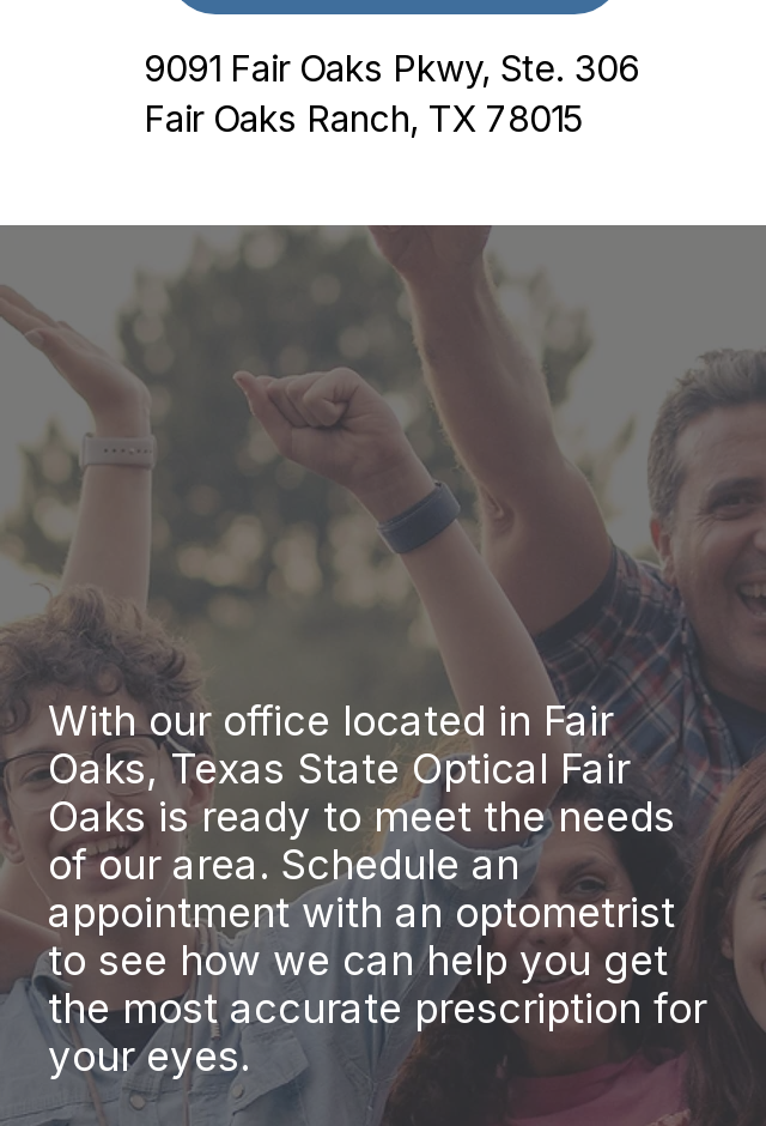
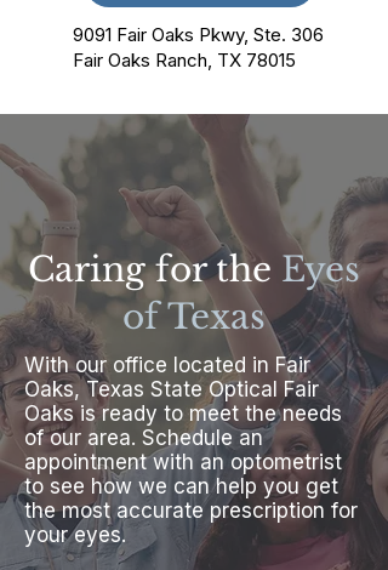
none -> [28,249,360,338] Caring for the Eyes | of Texas

